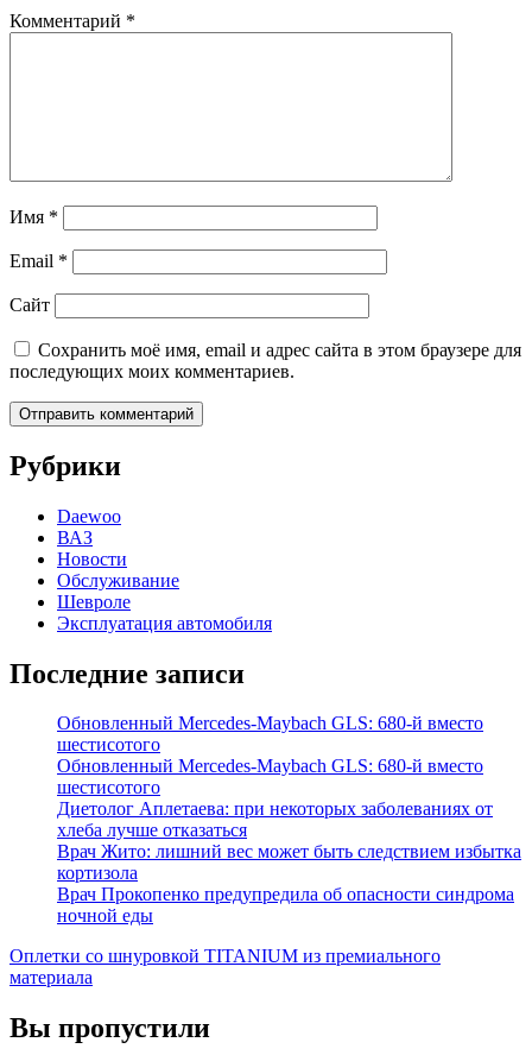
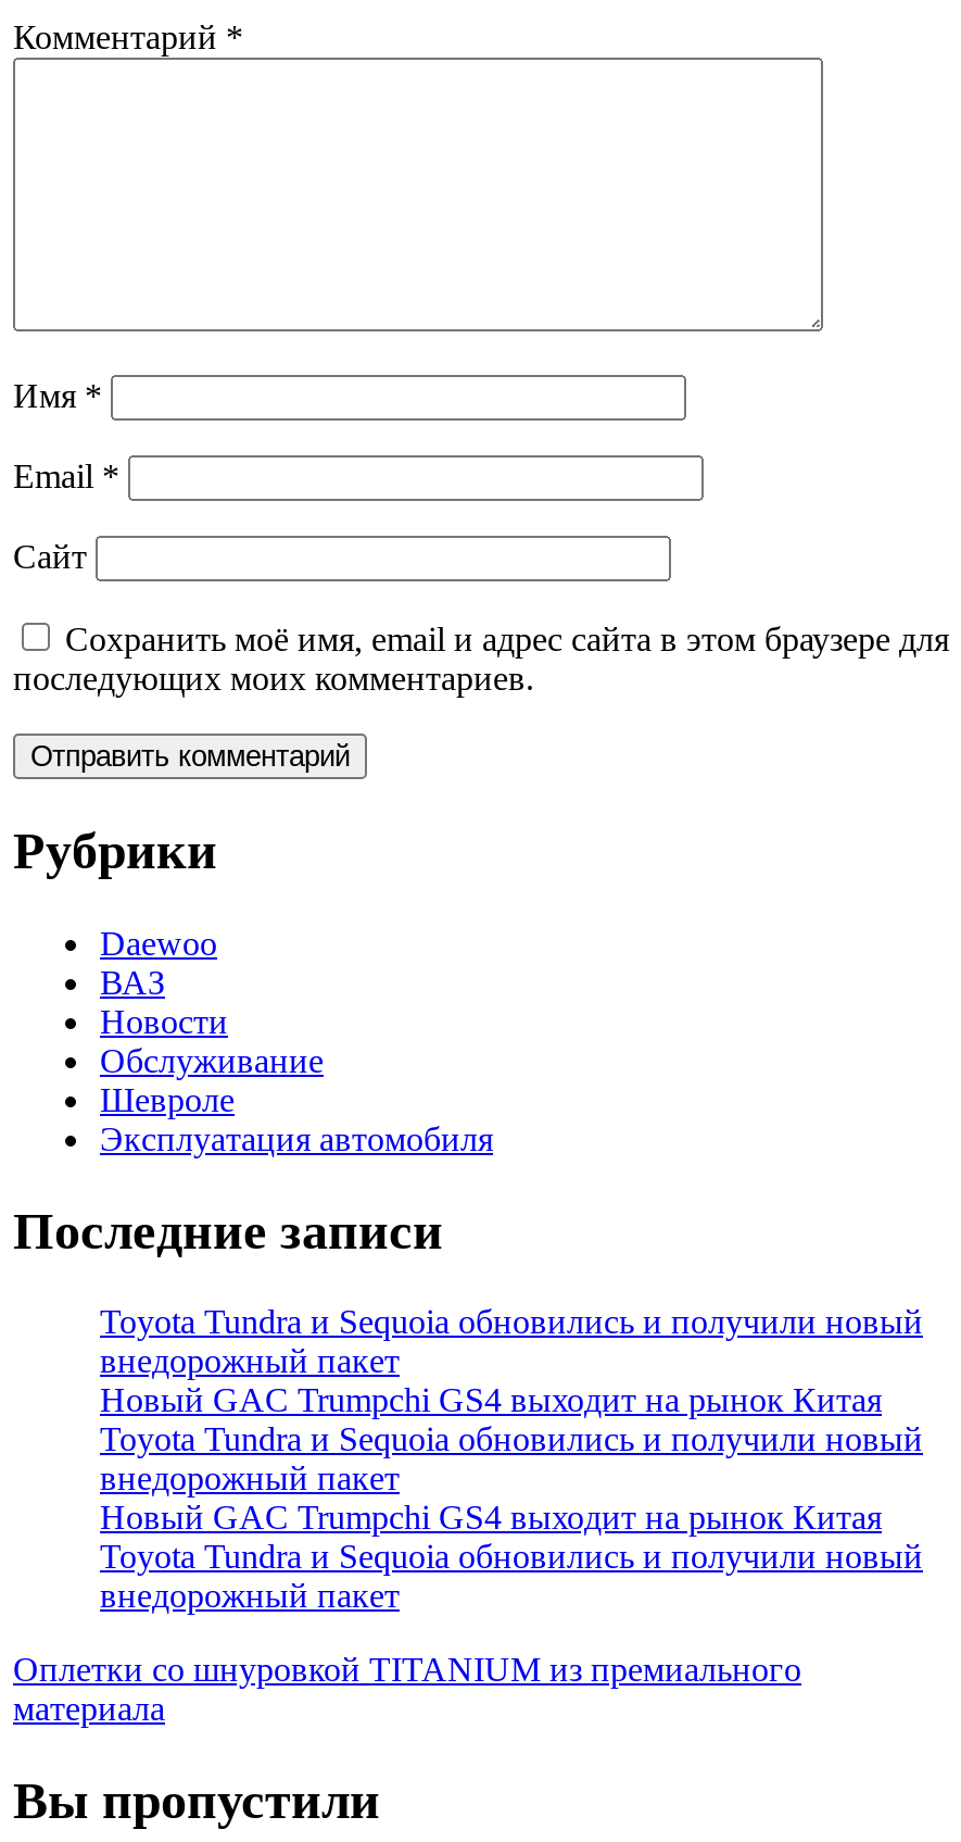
[57,713,521,926] Обновленный Mercedes-Maybach GLS: 680-й вместо | шестисотого | Обновленный Mercedes-Maybach GLS: 680-й вместо | шестисотого | Диетолог Аплетаева: при некоторых заболеваниях от | хлеба лучше отказаться | Врач Жито: лишний вес может быть следствием избытка | кортизола | Врач Прокопенко предупредила об опасности синдрома | ночной еды -> [100,1304,923,1615] Toyota Tundra и Sequoia обновились и получили новый | внедорожный пакет | Новый GAC Trumpchi GS4 выходит на рынок Китая | Toyota Tundra и Sequoia обновились и получили новый | внедорожный пакет | Новый GAC Trumpchi GS4 выходит на рынок Китая | Toyota Tundra и Sequoia обновились и получили новый | внедорожный пакет

